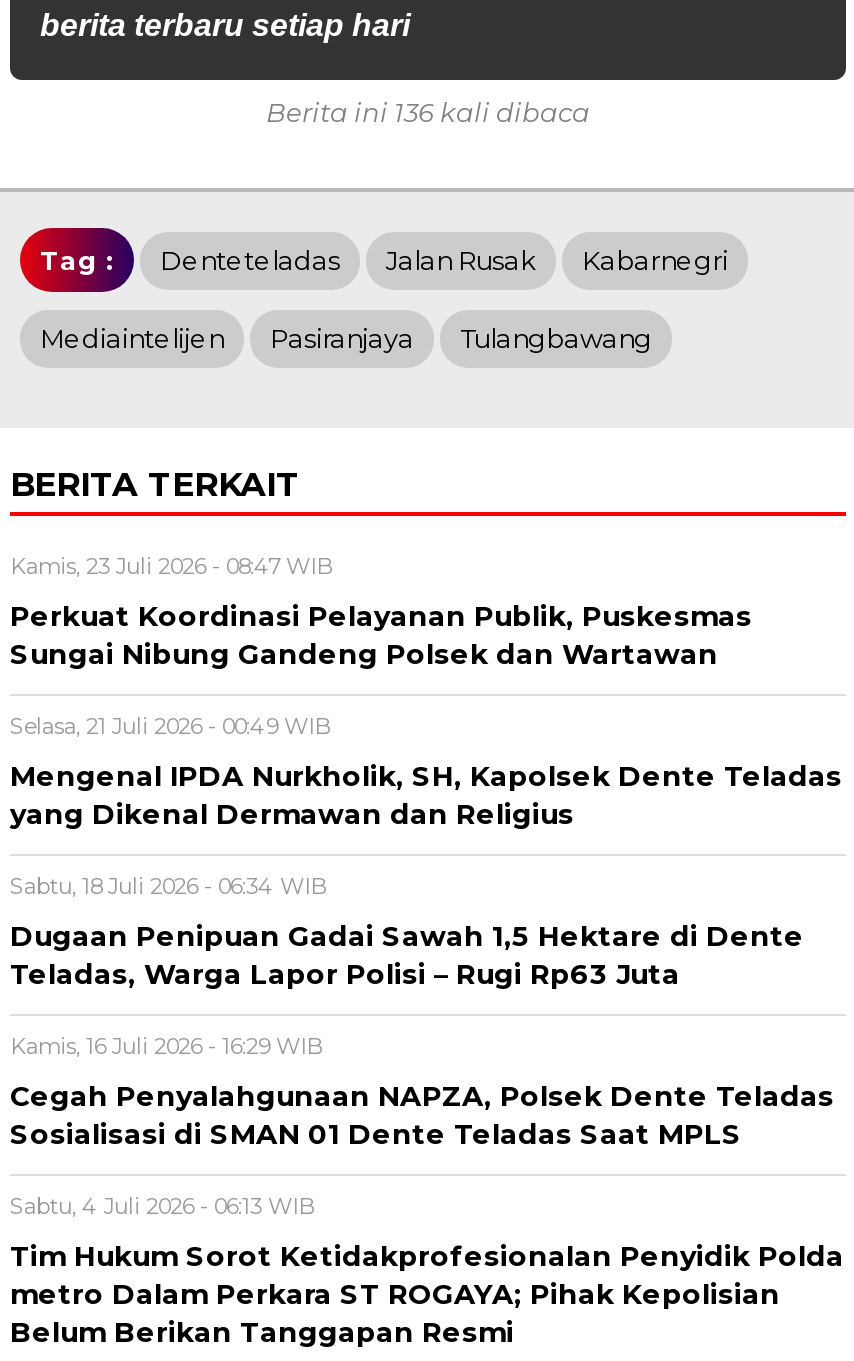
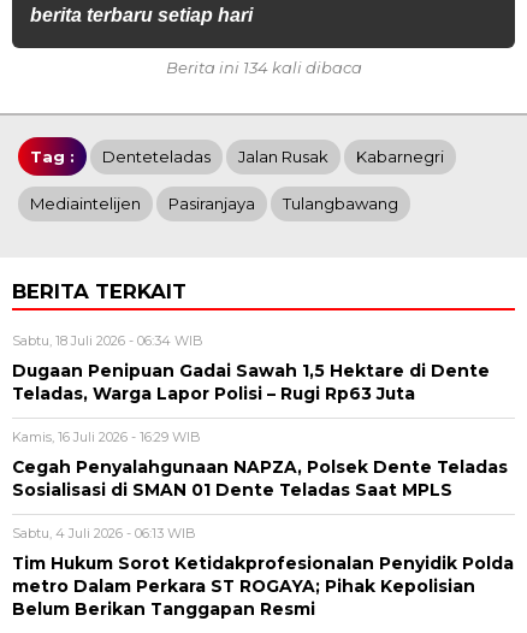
[266,96,590,128] Berita ini 136 kali dibaca -> [165,58,362,77] Berita ini 134 kali dibaca
[10,552,842,830] Kamis, 23 Juli 2026 - 08:47 WIB | Perkuat Koordinasi Pelayanan Publik, Puskesmas | Sungai Nibung Gandeng Polsek dan Wartawan | Selasa, 21 Juli 2026 - 00:49 WIB | Mengenal IPDA Nurkholik, SH, Kapolsek Dente Teladas | yang Dikenal Dermawan dan Religius -> none

